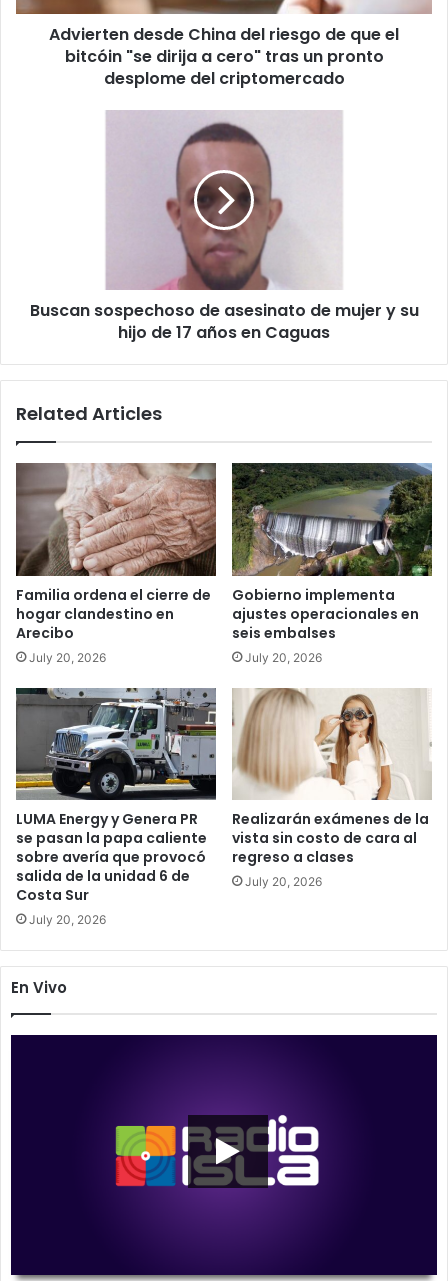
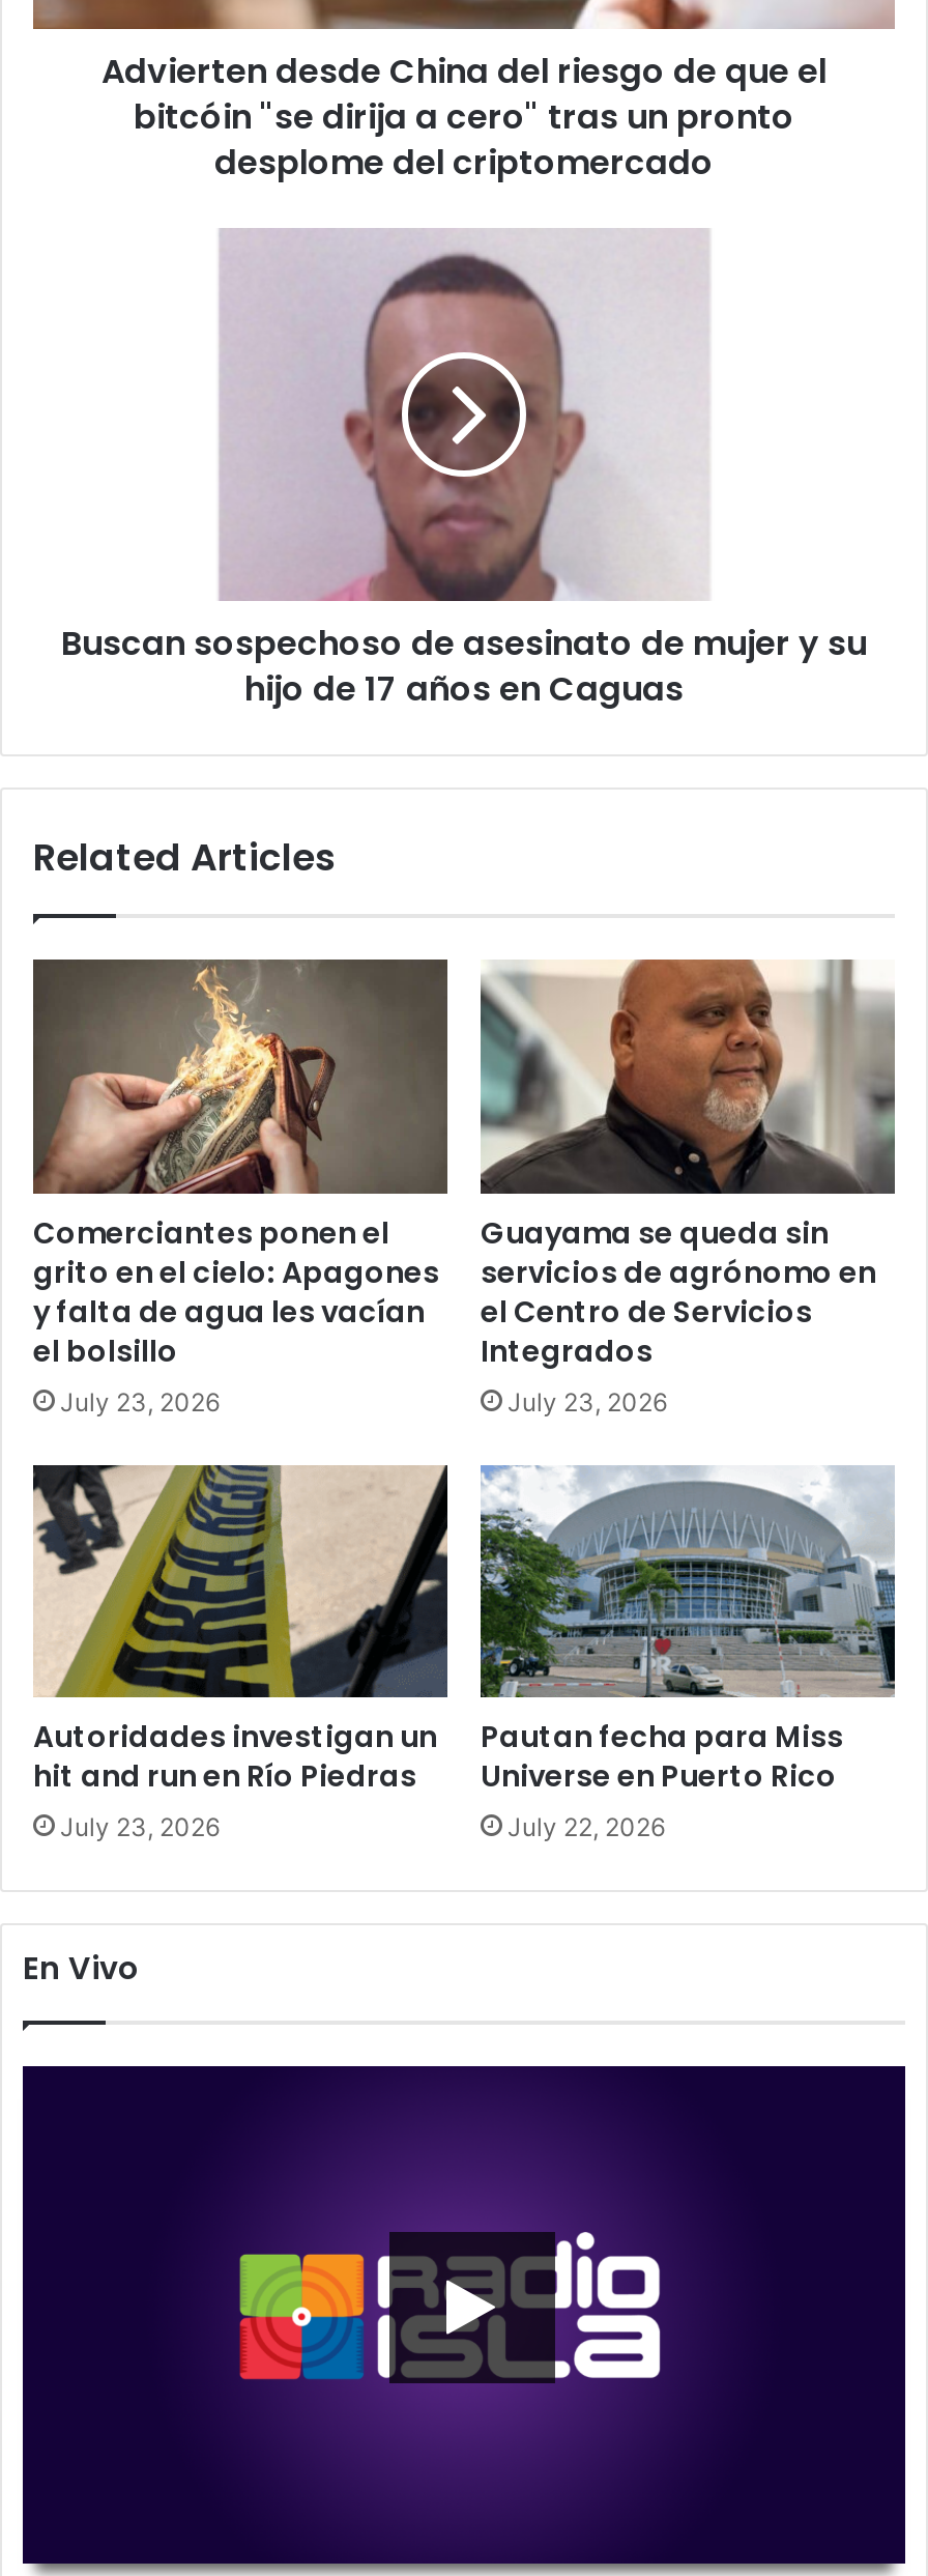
[17,463,216,576] [image] -> [39,960,443,1117] [image]
[231,462,433,665] [image] | Gobierno implementa | ajustes operacionales en | seis embalses | July 20, 2026 -> [479,957,895,1417] [image] | Guayama se queda sin | servicios de agrónomo en | el Centro de Servicios | Integrados | July 23, 2026
[16,585,211,665] Familia ordena el cierre de | hogar clandestino en | Arecibo | July 20, 2026 -> [33,1211,439,1416] Comerciantes ponen el | grito en el cielo: Apagones | y falta de agua les vacían | el bolsillo | July 23, 2026
[15,688,217,819] [image] -> [33,1426,447,1604] [image]
[232,688,432,802] [image] -> [479,1428,895,1583] [image]
[16,809,207,927] LUMA Energy y Genera PR | se pasan la papa caliente | sobre avería que provocó | salida de la unidad 6 de | Costa Sur | July 20, 2026 -> [33,1717,437,1843] Autoridades investigan un | hit and run en Río Piedras | July 23, 2026
[232,809,429,889] Realizarán exámenes de la | vista sin costo de cara al | regreso a clases | July 20, 2026 -> [481,1717,843,1843] Pautan fecha para Miss | Universe en Puerto Rico | July 22, 2026

